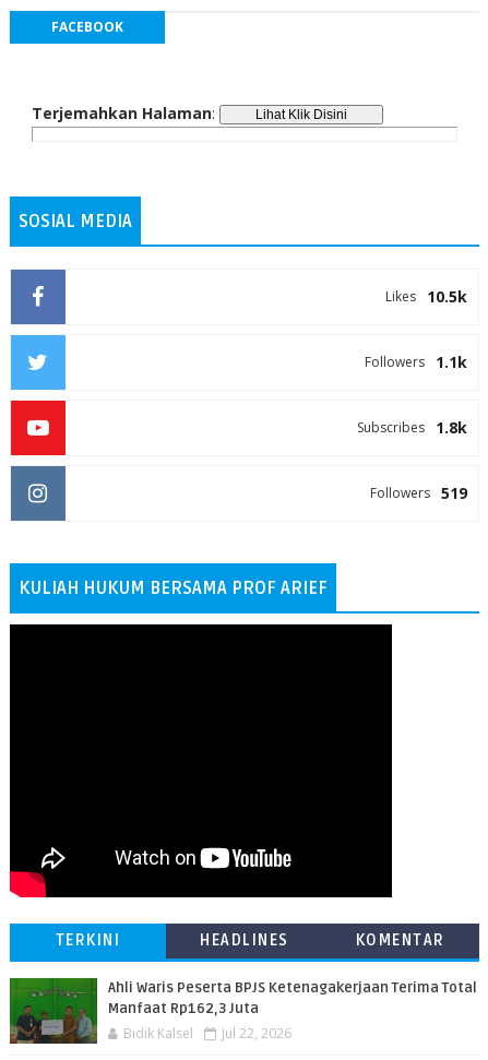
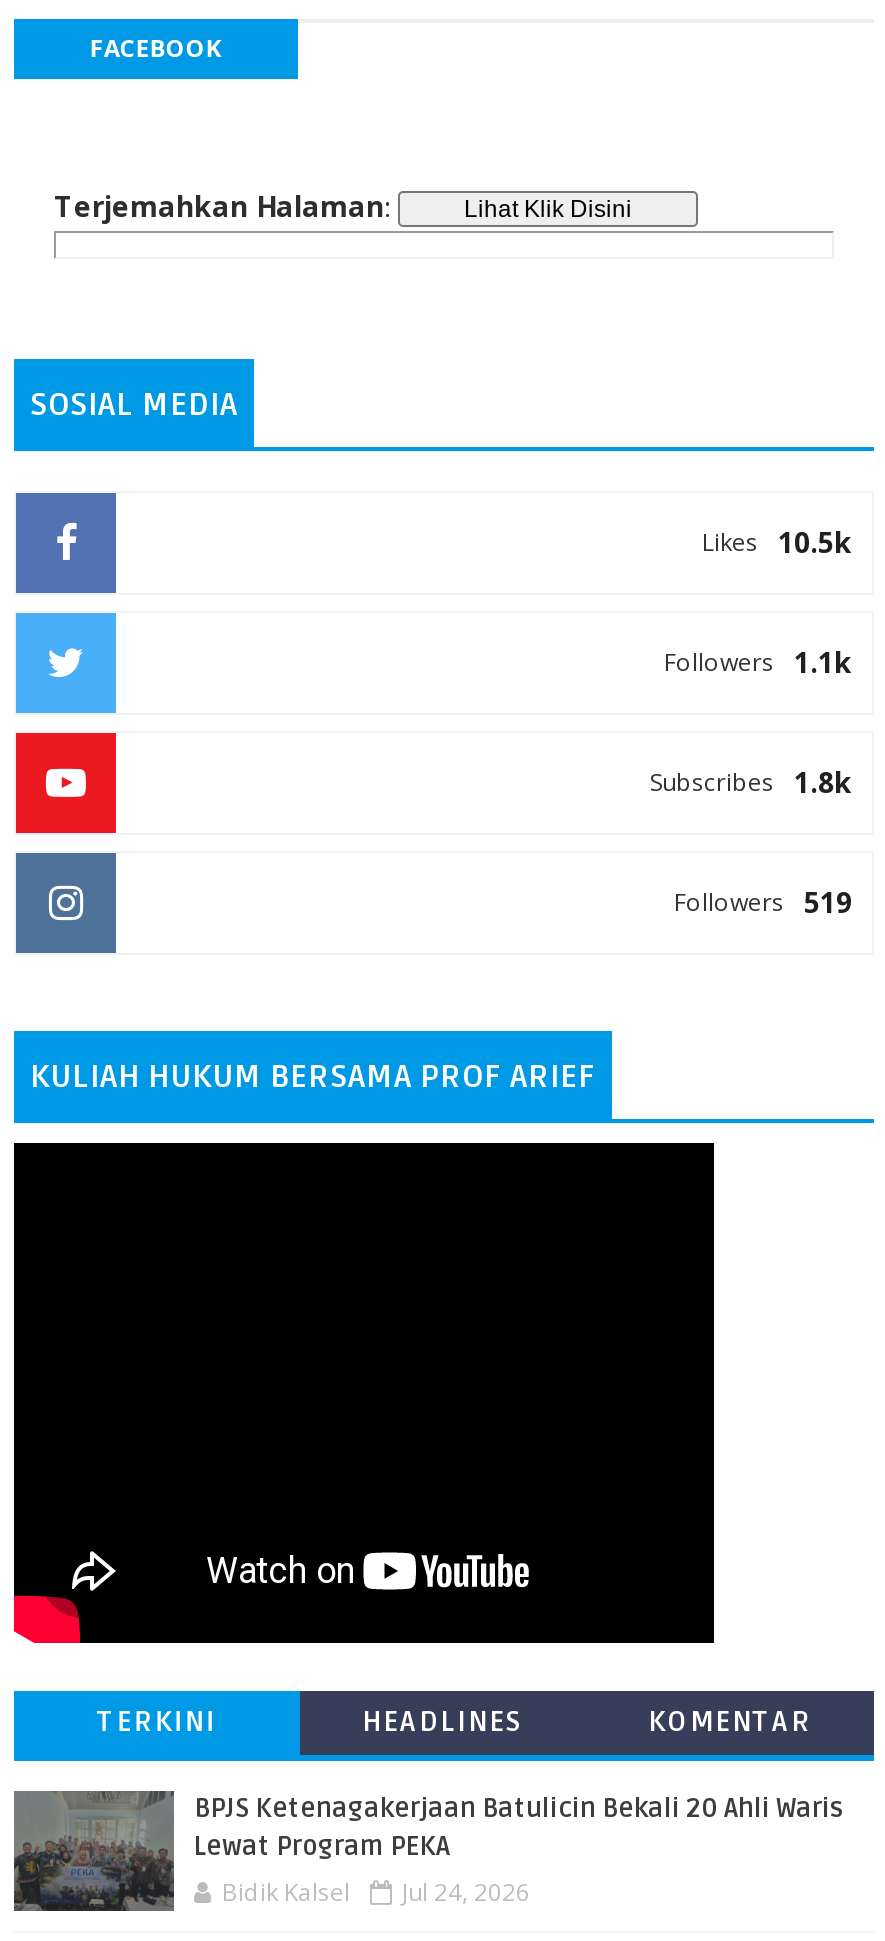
[9,977,477,1044] [image] | Ahli Waris Peserta BPJS Ketenagakerjaan Terima Total | Manfaat Rp162,3 Juta -> [14,1789,844,1911] [image] | BPJS Ketenagakerjaan Batulicin Bekali 20 Ahli Waris | Lewat Program PEKA
[123,1024,291,1043] Bidik Kalsel Jul 22, 2026 -> [222,1875,530,1909] Bidik Kalsel Jul 24, 2026

